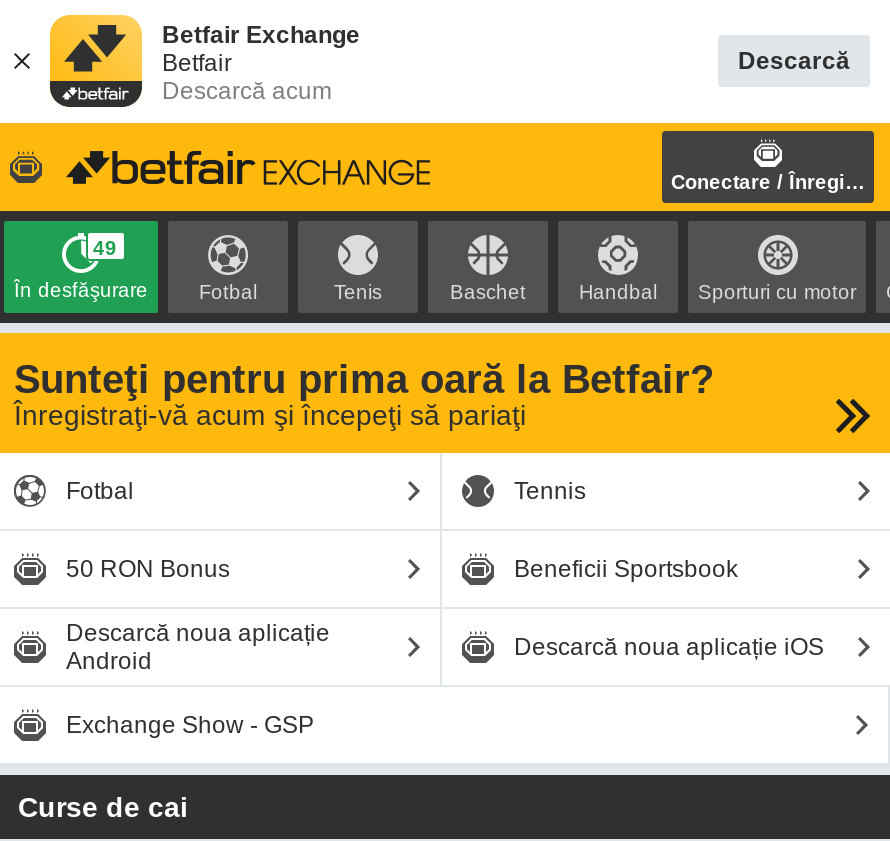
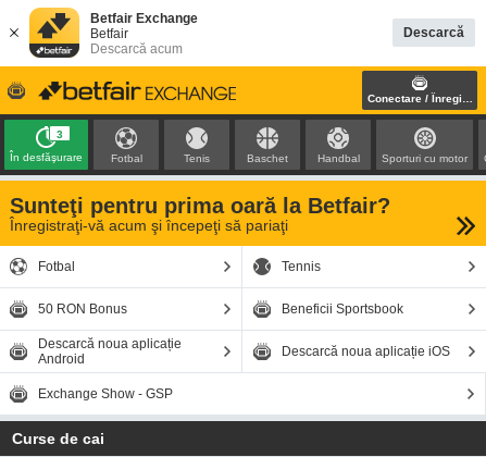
[93,237,117,259] 49 -> [56,128,63,140] 3

